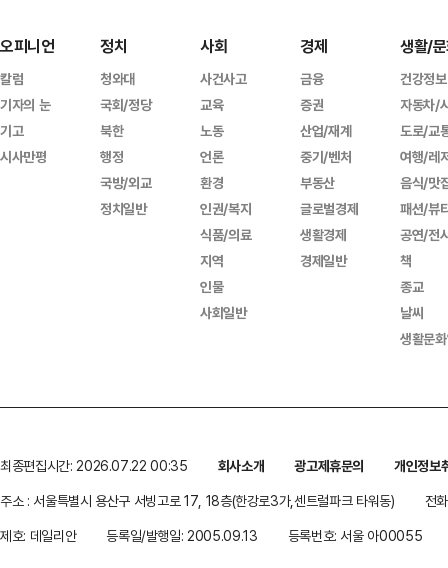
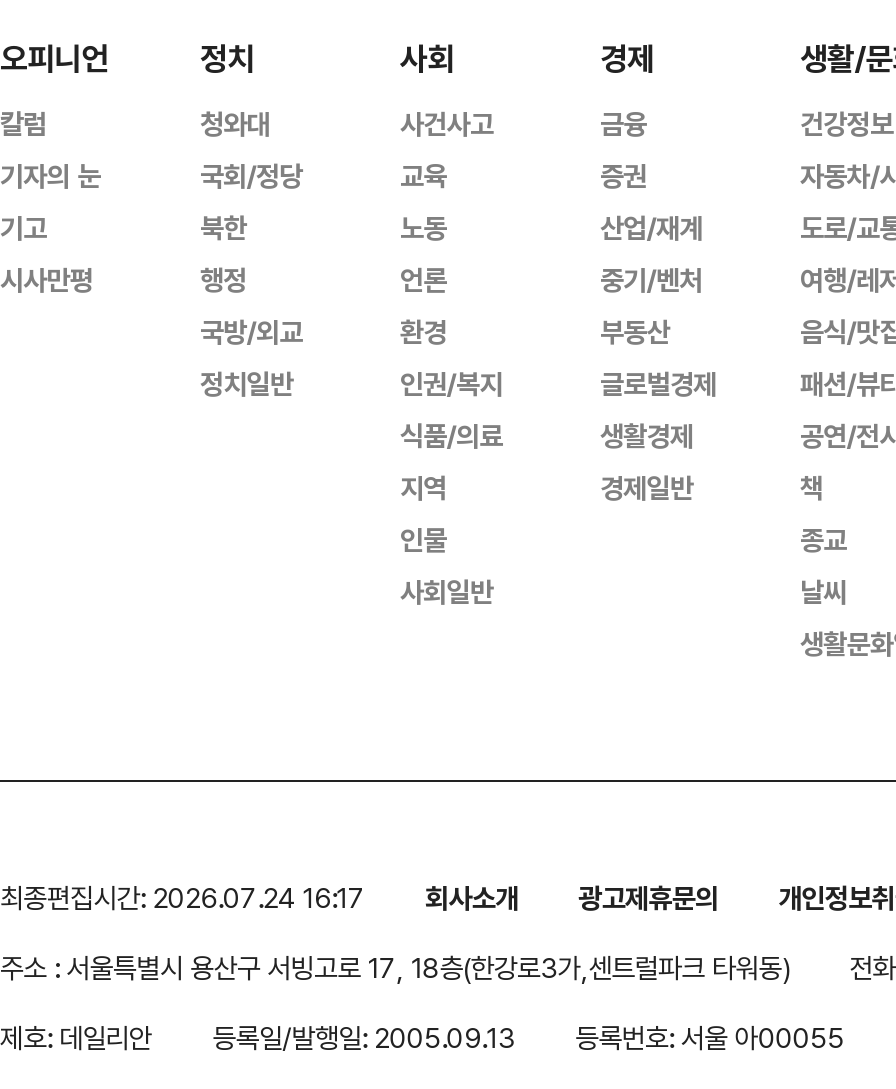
[0,456,188,475] 최종편집시간: 2026.07.22 00:35 -> [0,878,365,916] 최종편집시간: 2026.07.24 16:17

